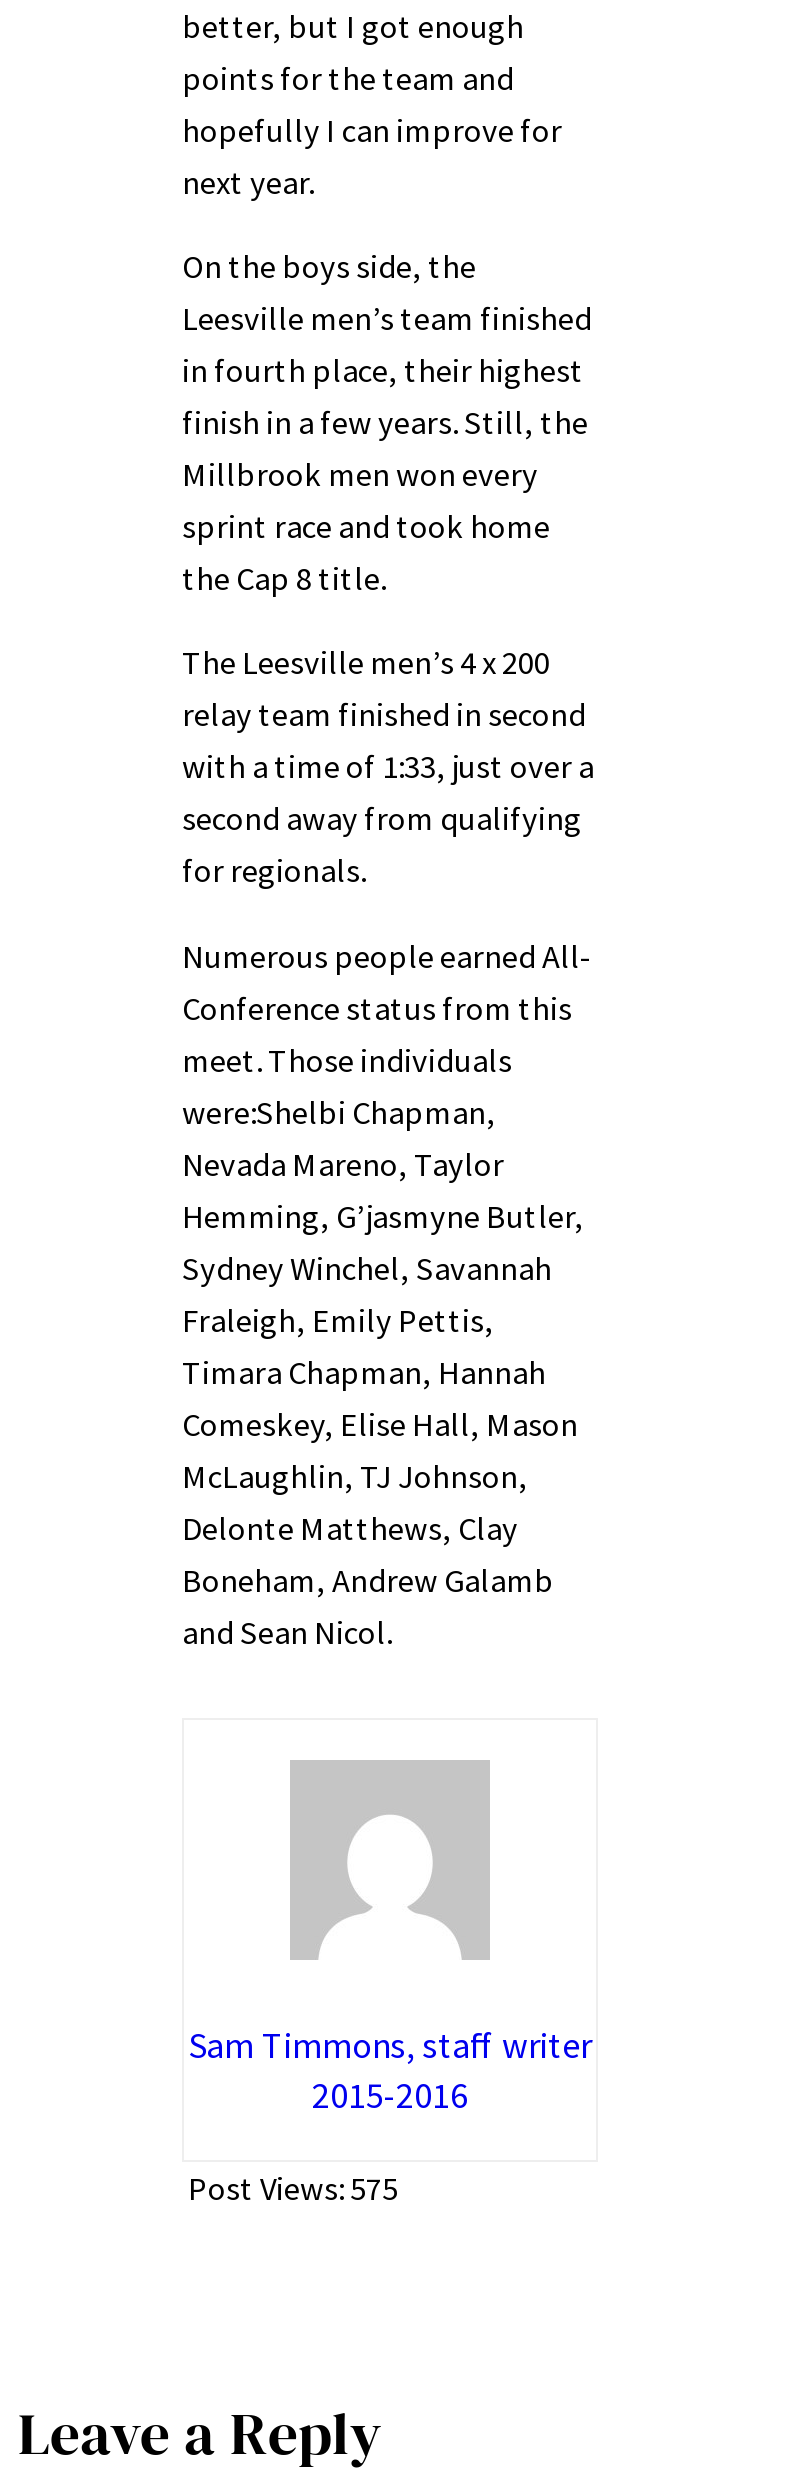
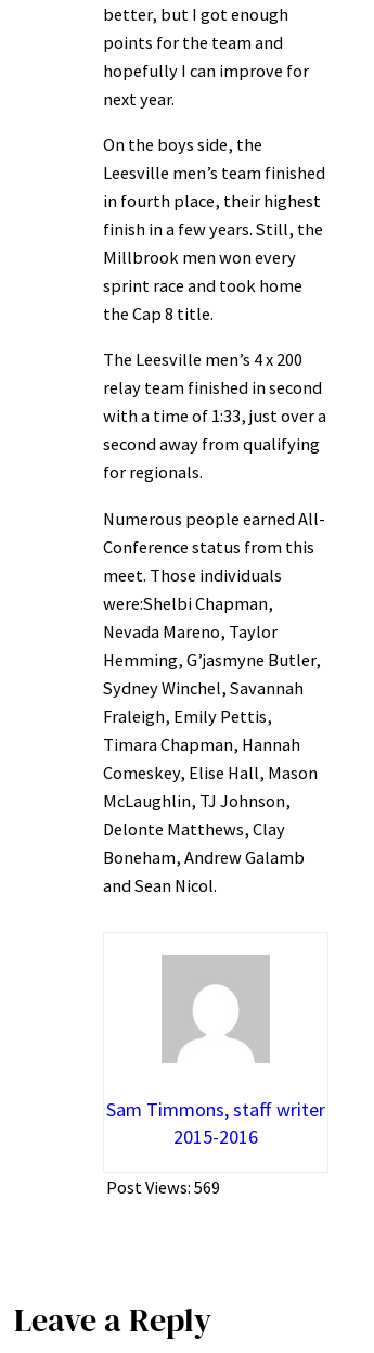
[188,2168,398,2208] Post Views: 575 -> [106,1176,220,1198] Post Views: 569

